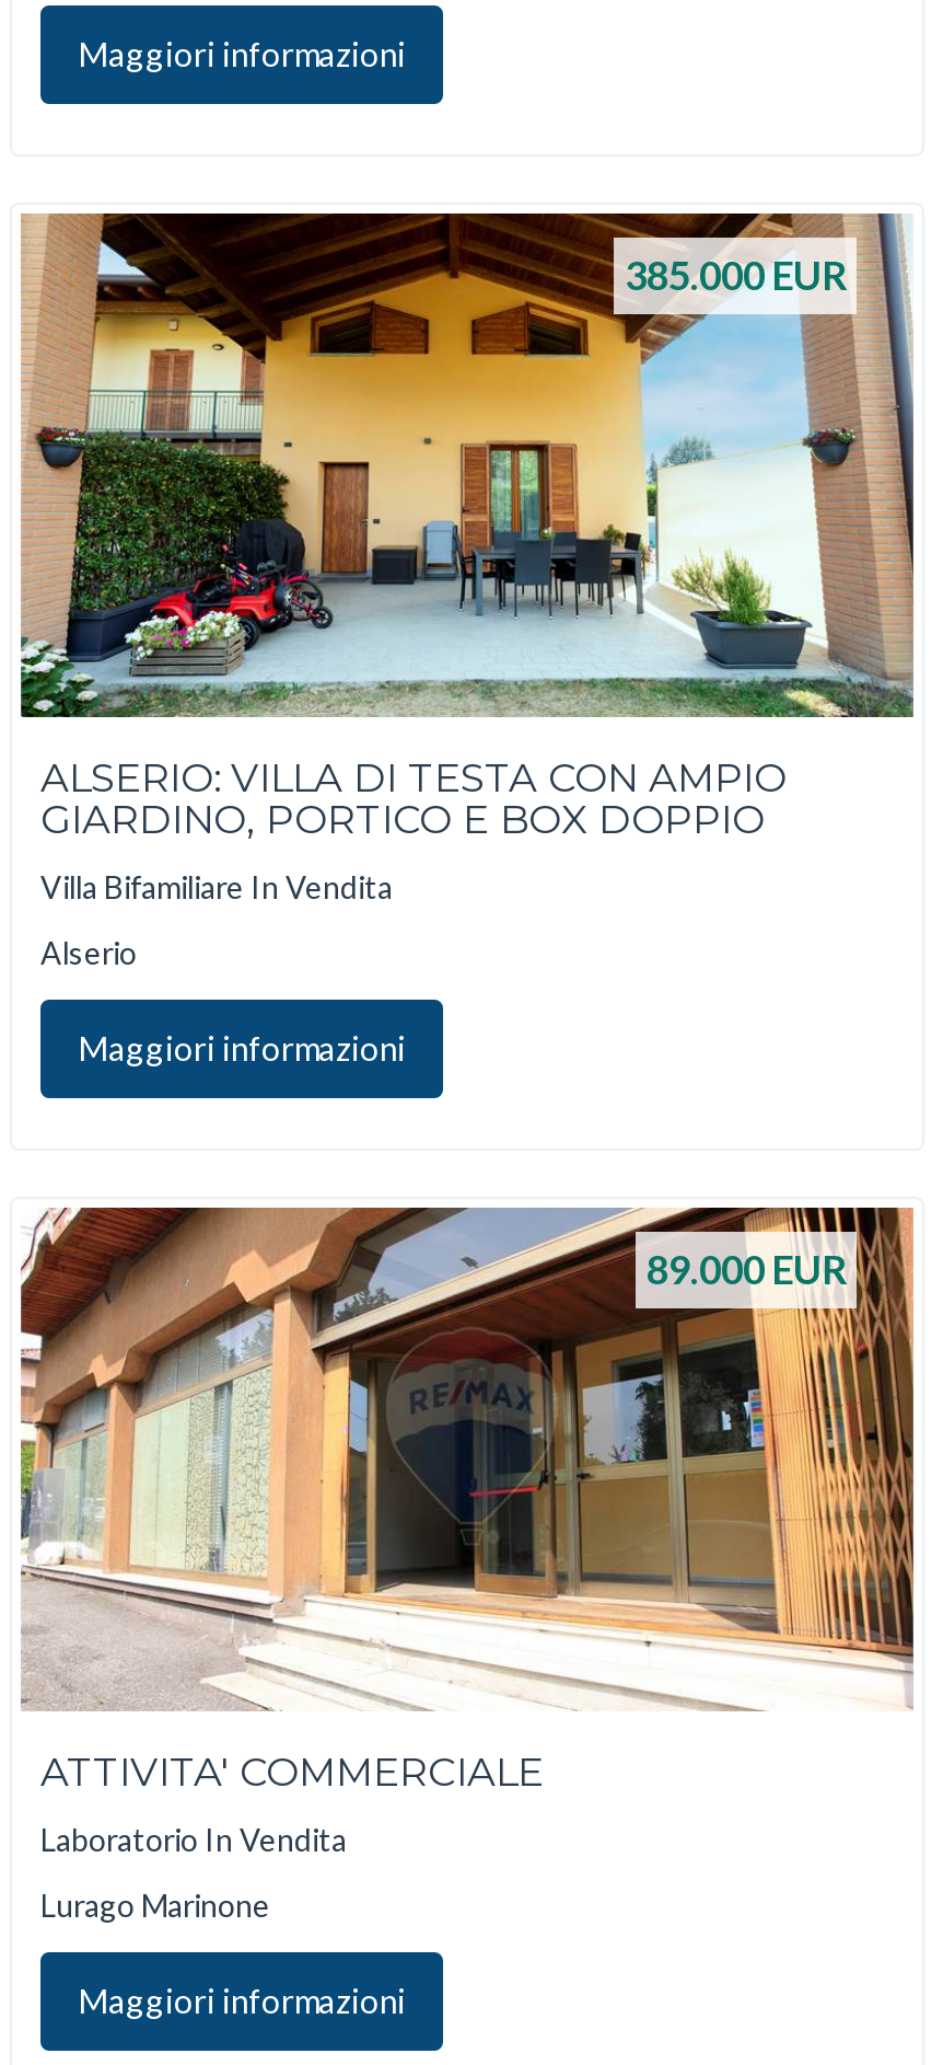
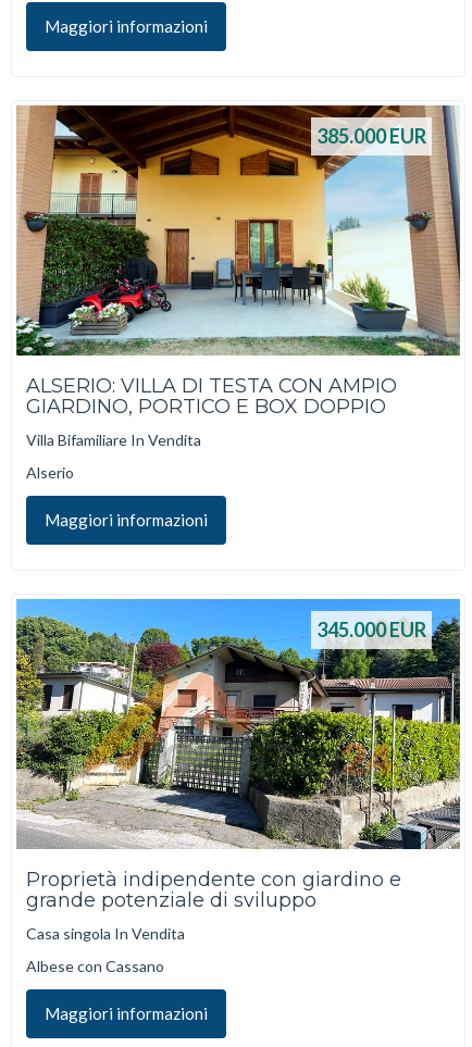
[21,1205,916,1709] [image] | 89.000 EUR -> [15,598,461,850] [image] | 345.000 EUR
[40,1749,544,1797] ATTIVITA' COMMERCIALE -> [26,868,401,912] Proprietà indipendente con giardino e | grande potenziale di sviluppo
[40,1820,347,1857] Laboratorio In Vendita -> [26,924,185,942] Casa singola In Vendita
[40,1887,270,1924] Lurago Marinone -> [26,957,164,975] Albese con Cassano

